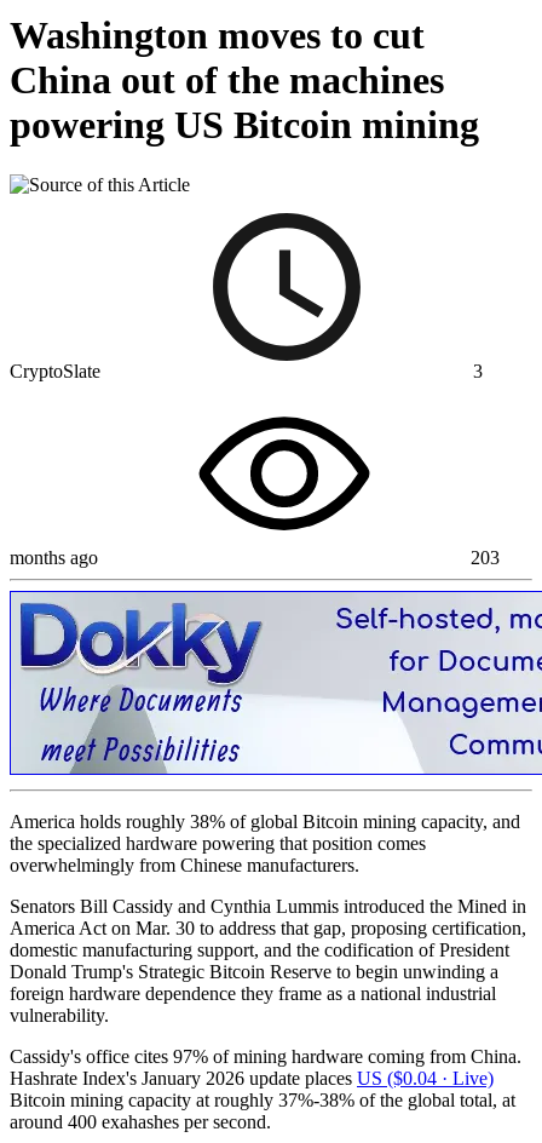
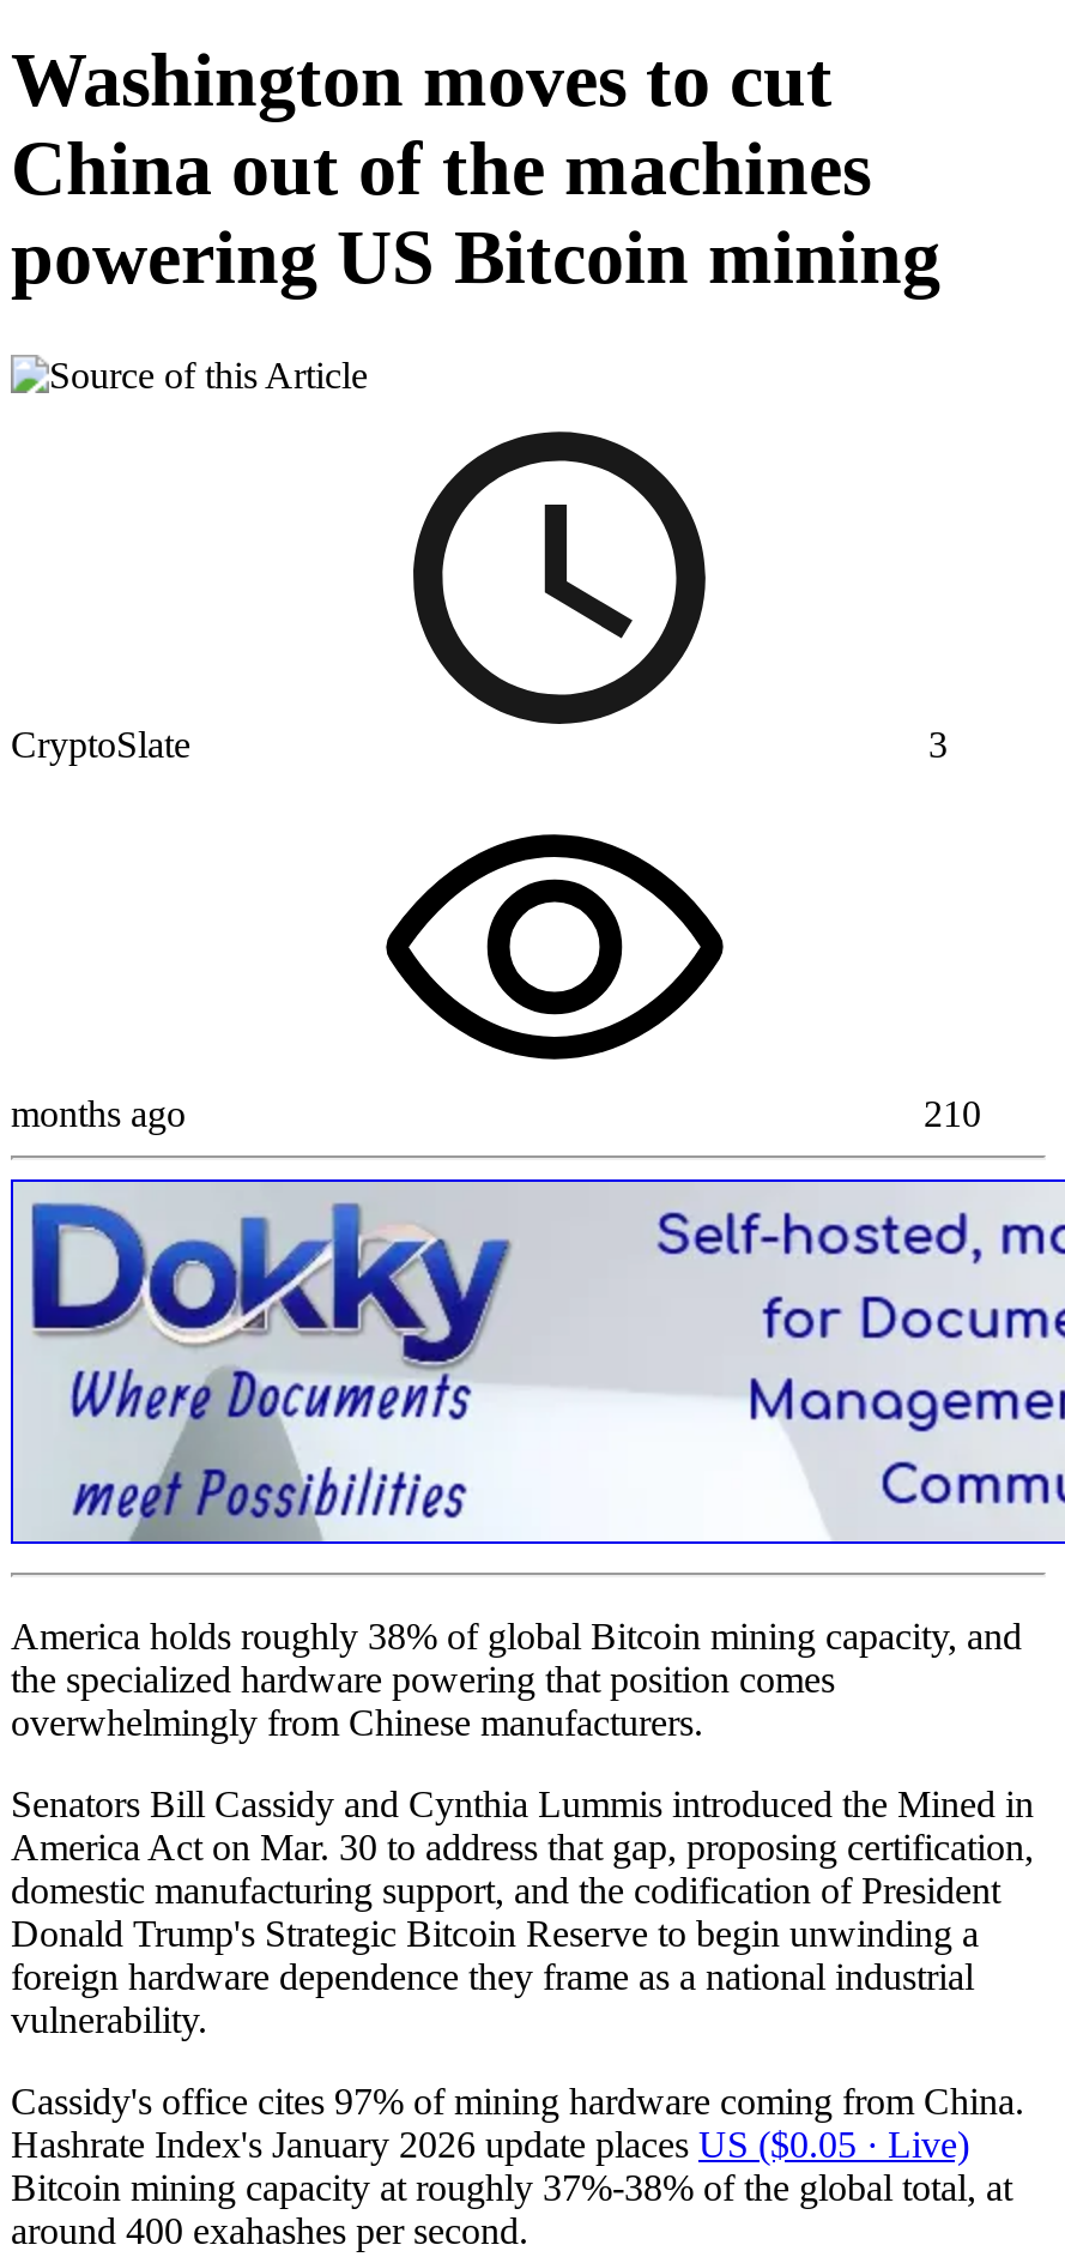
[466,547,500,568] 203 -> [914,1093,981,1133] 210
[10,1068,494,1088] Hashrate Index's January 2026 update places US ($0.04 · Live) -> [11,2123,969,2164] Hashrate Index's January 2026 update places US ($0.05 · Live)

